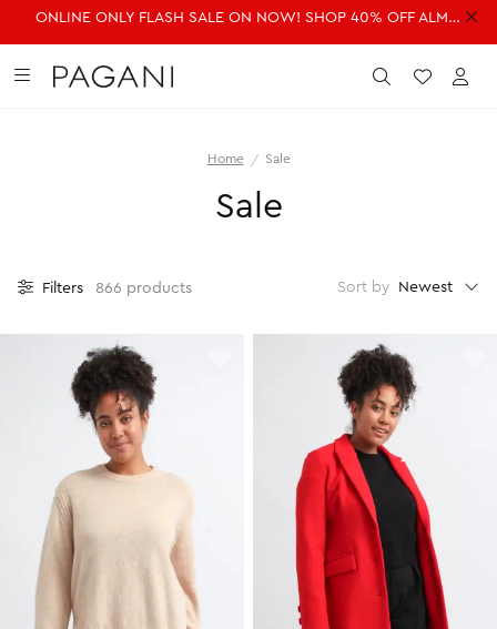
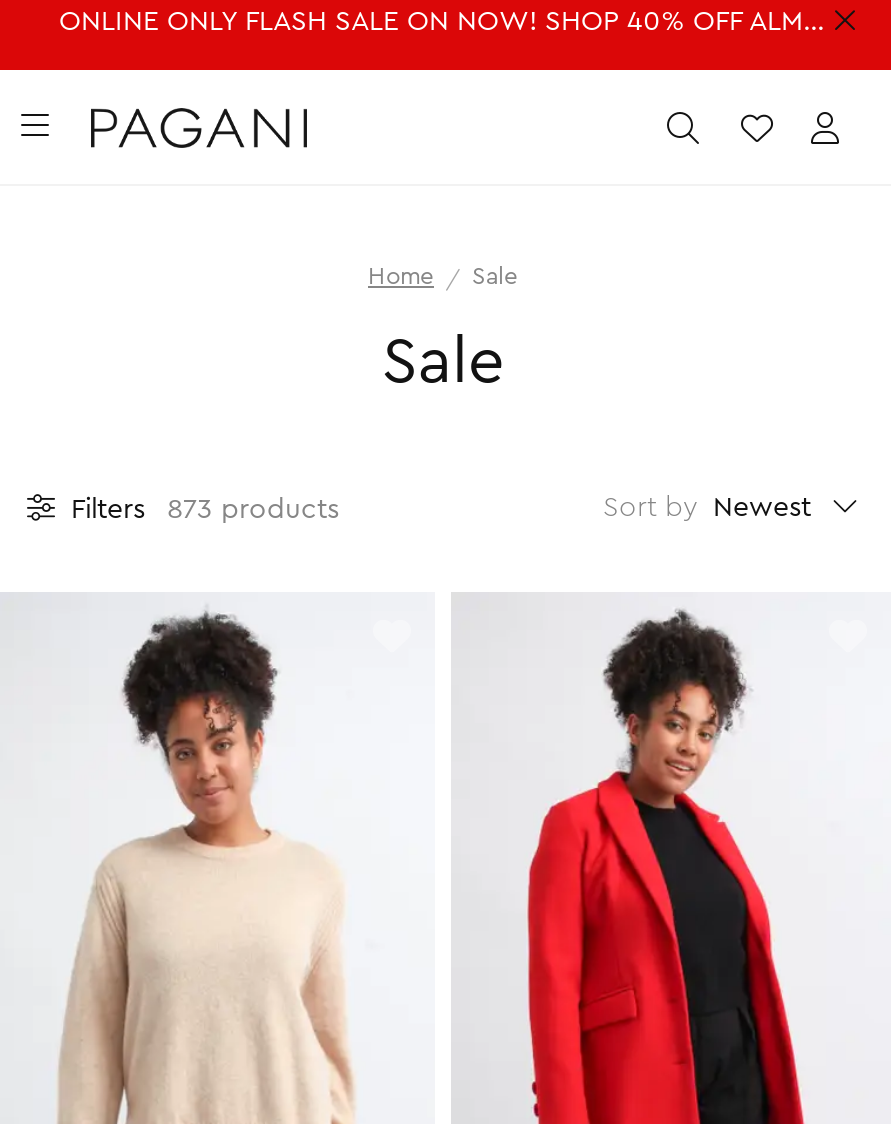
[42,281,192,297] Filters 866 products -> [71,496,339,525] Filters 873 products

